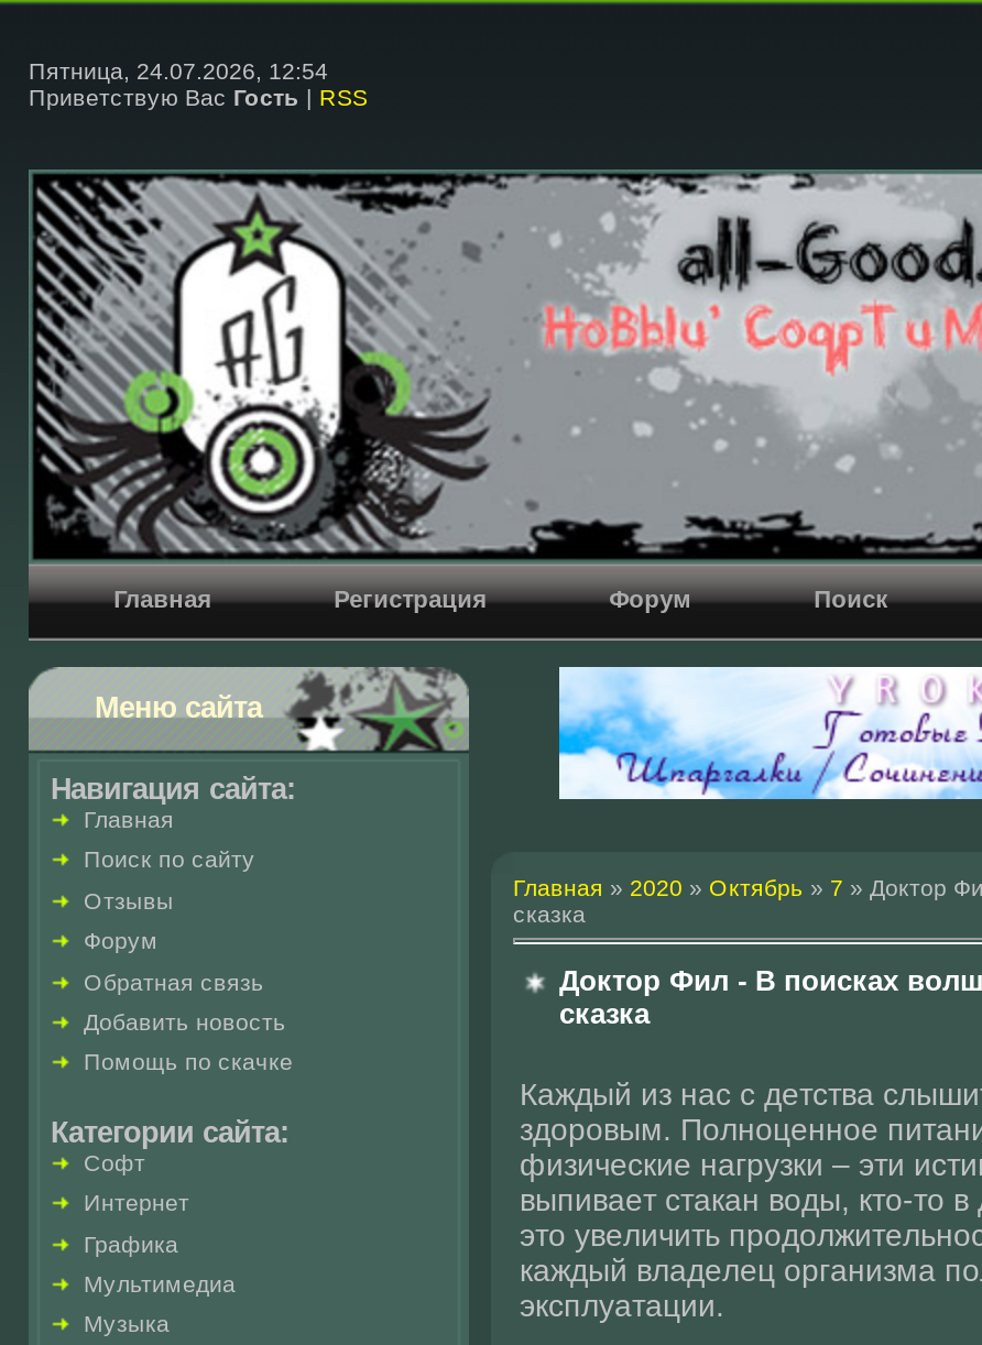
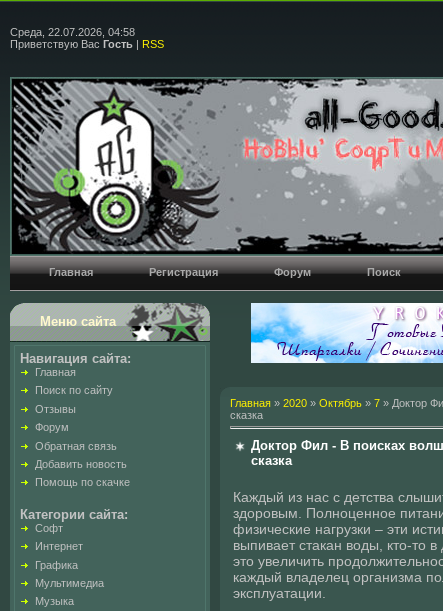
[29,57,328,84] Пятница, 24.07.2026, 12:54 -> [10,26,135,38] Среда, 22.07.2026, 04:58

